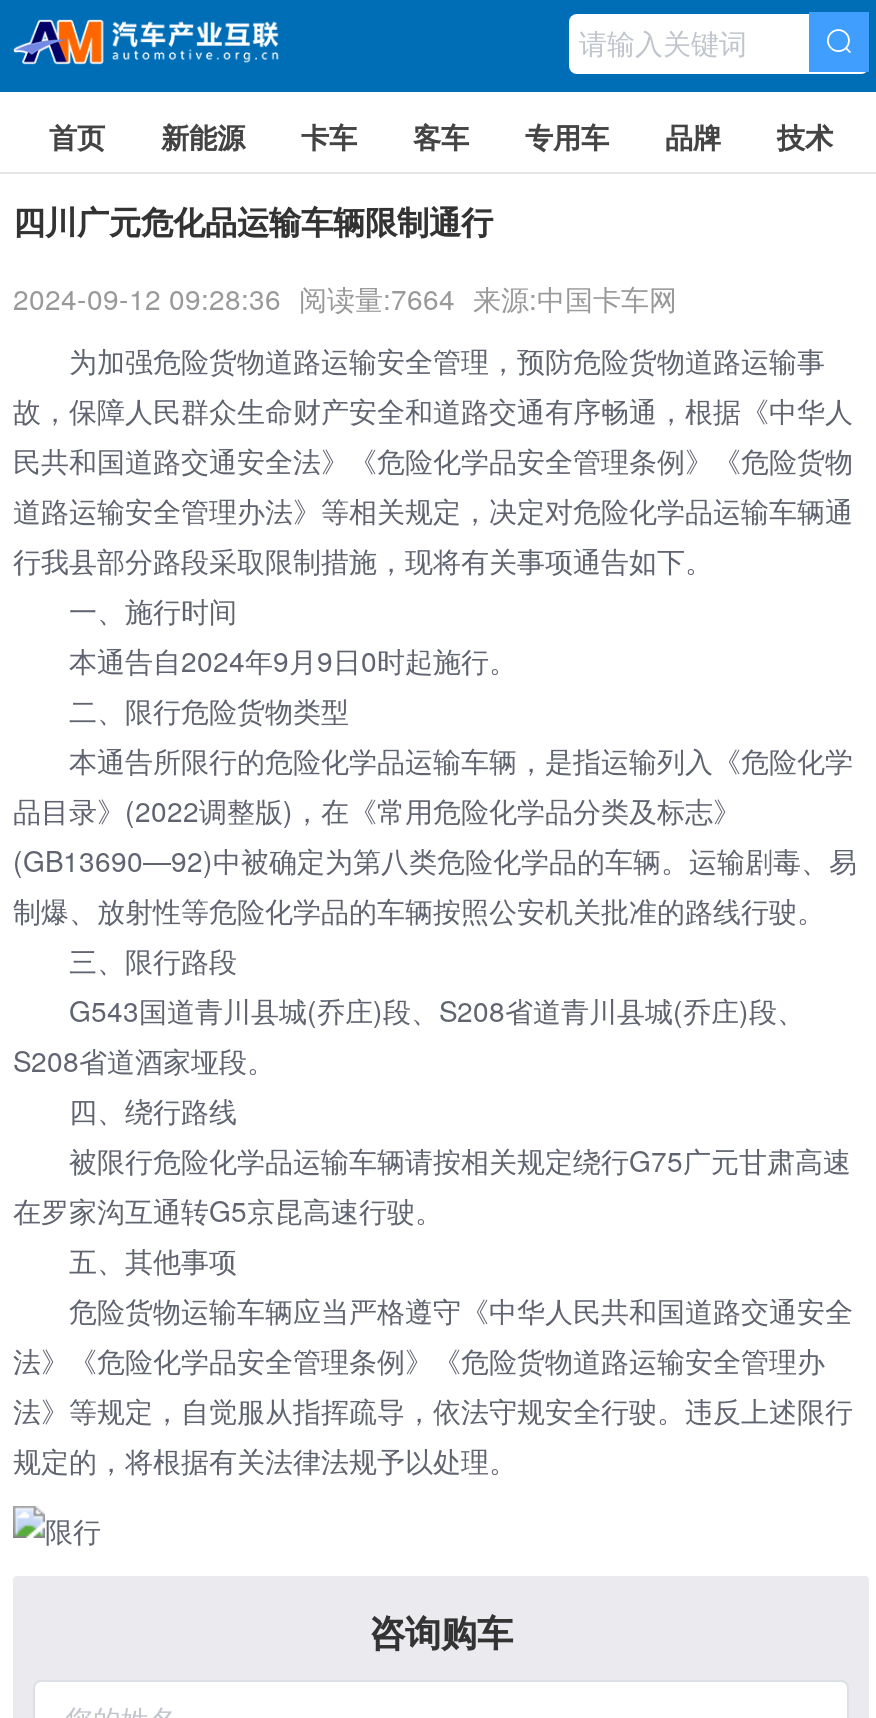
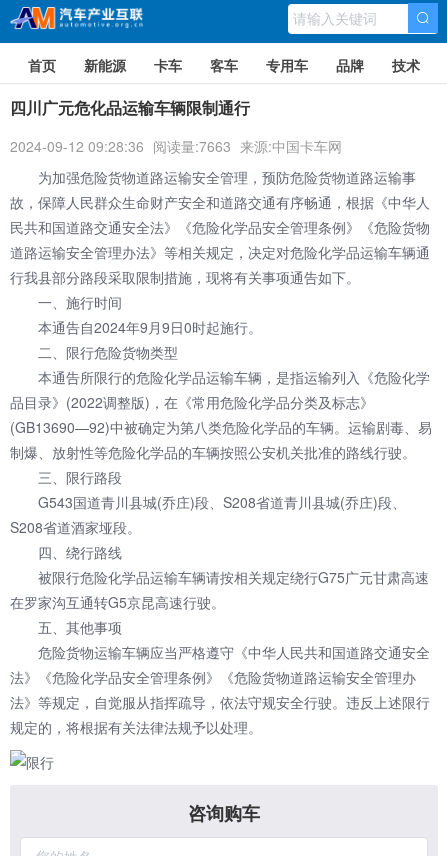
[13,278,677,318] 2024-09-12 09:28:36 阅读量:7664 来源:中国卡车网 -> [10,136,342,156] 2024-09-12 09:28:36 阅读量:7663 来源:中国卡车网

